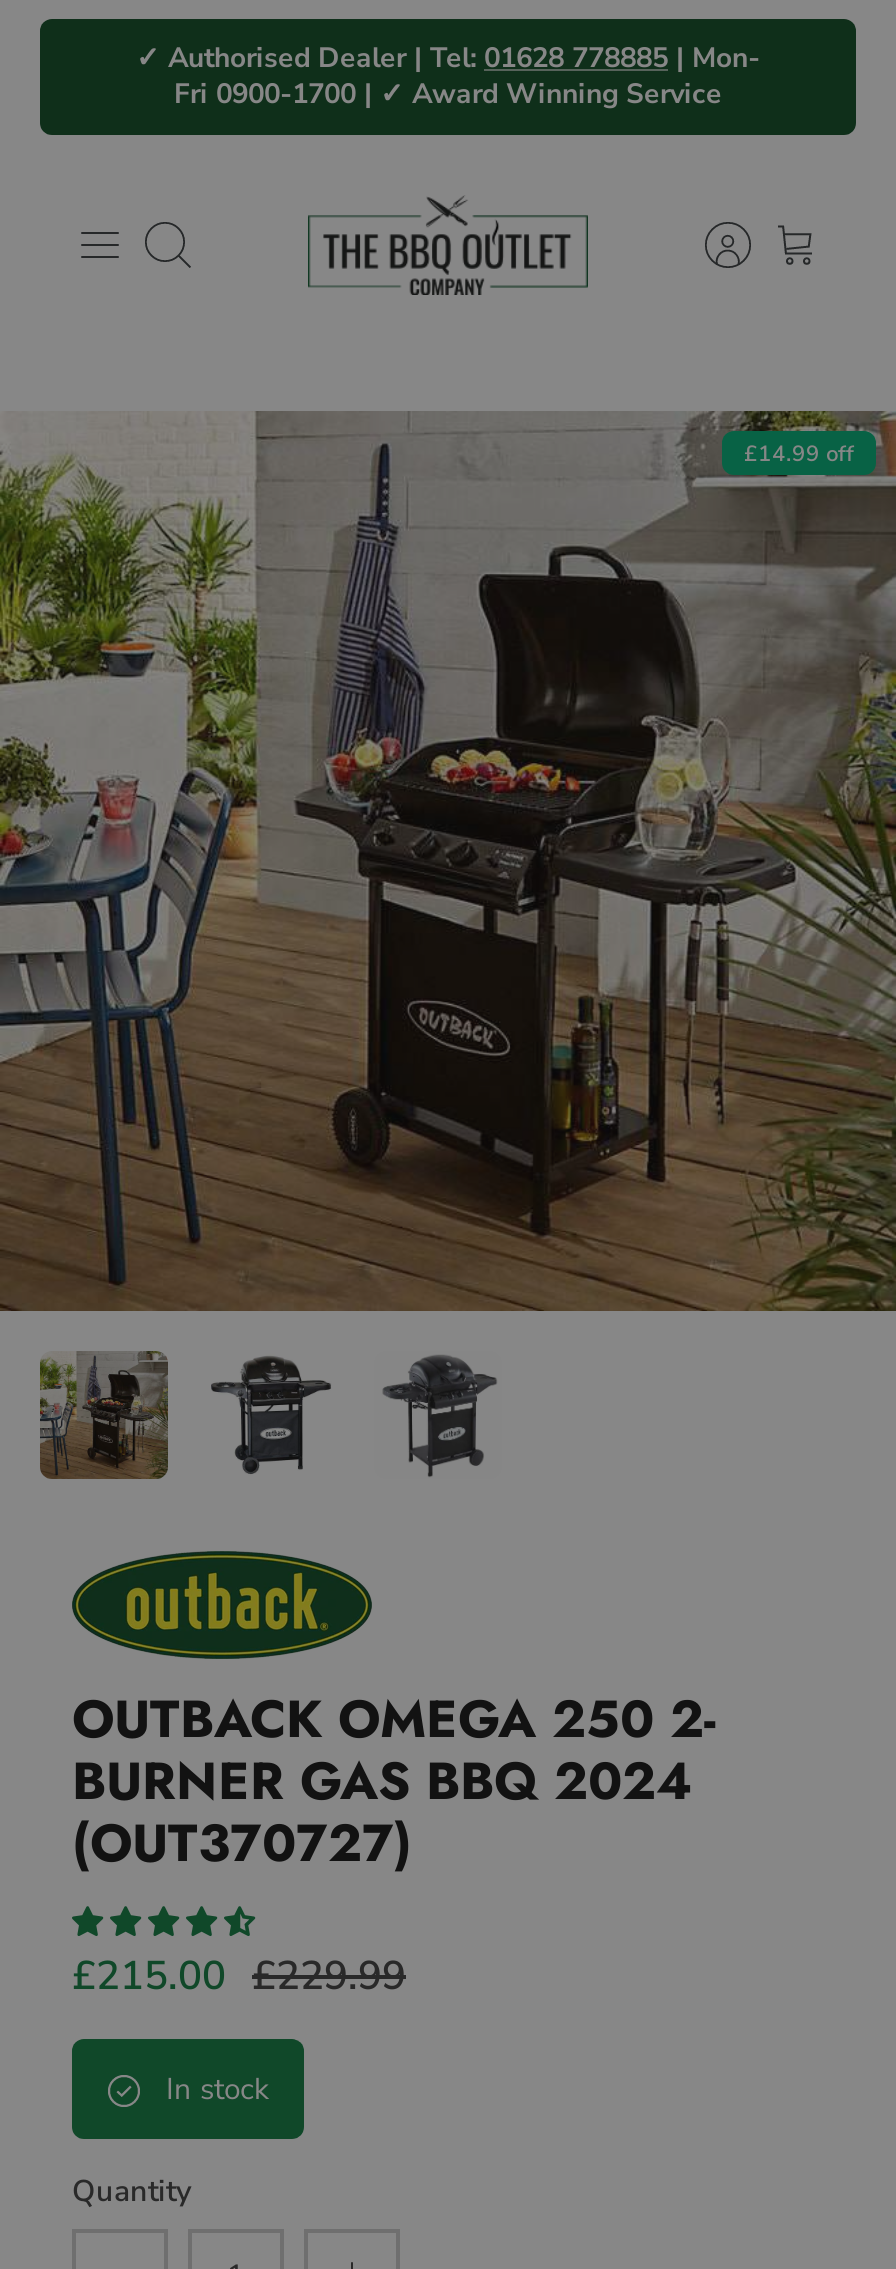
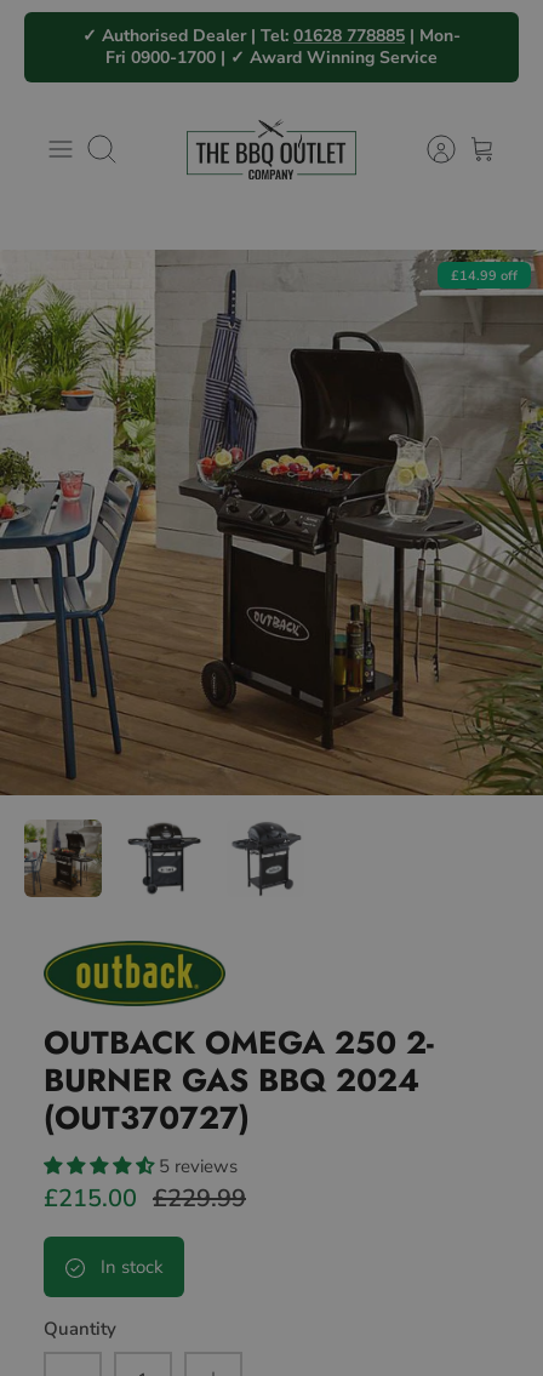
none -> [159,1154,238,1178] 5 reviews

